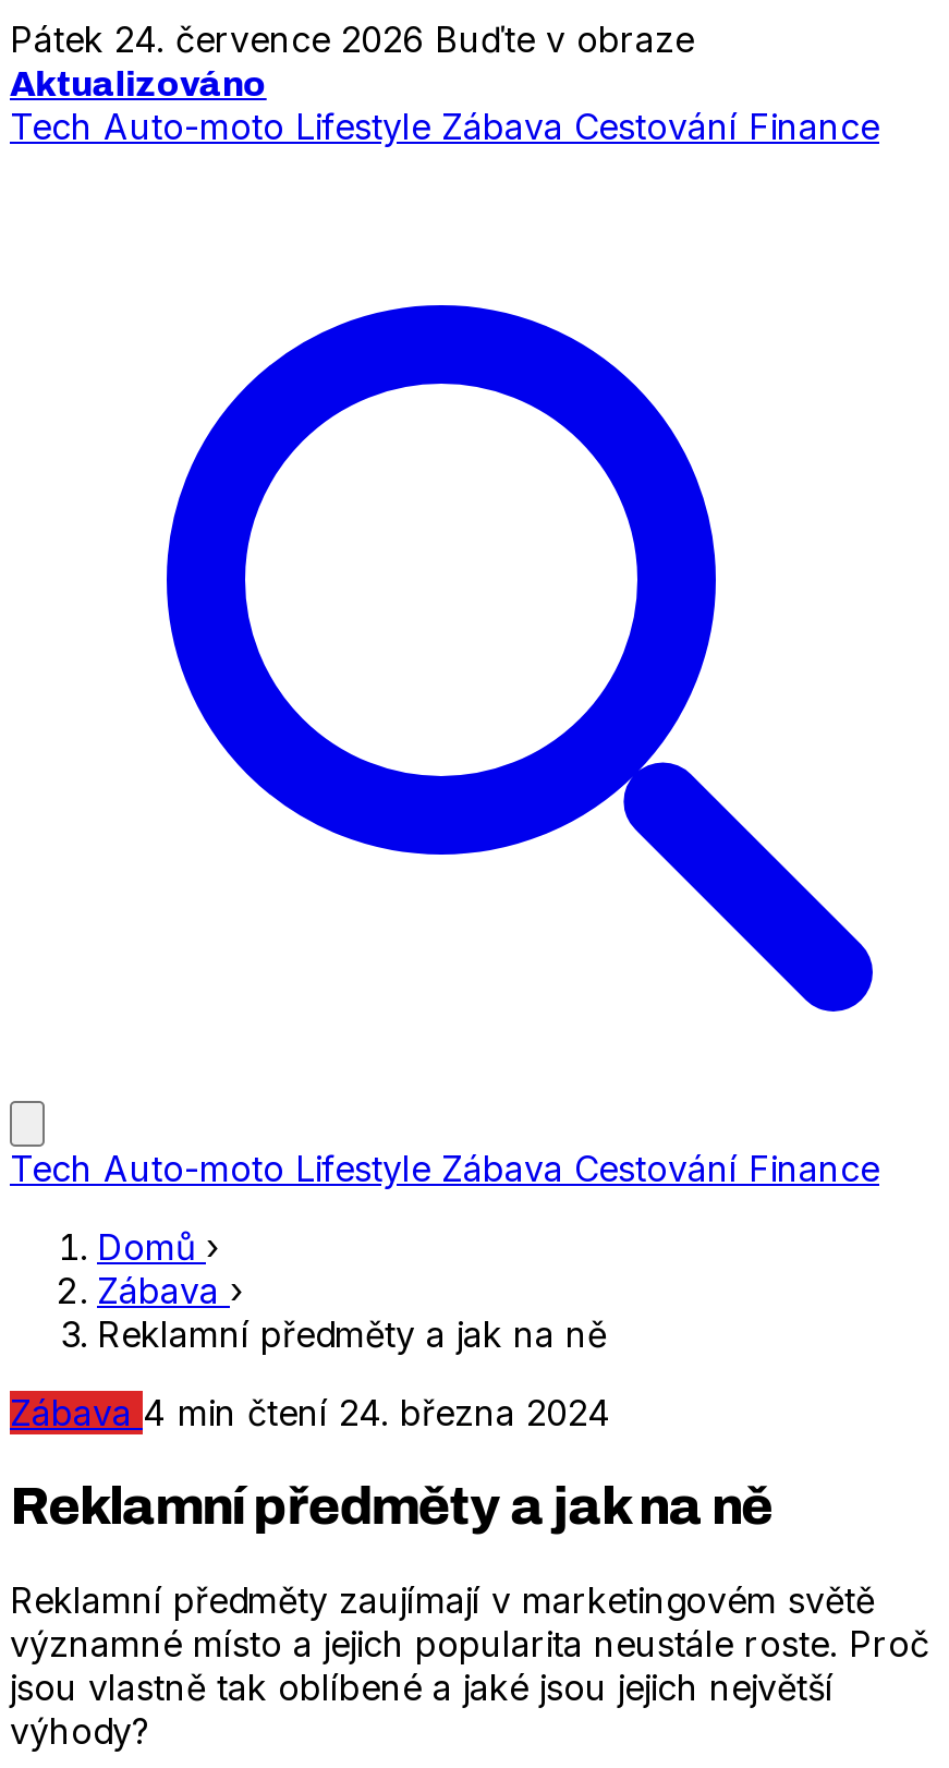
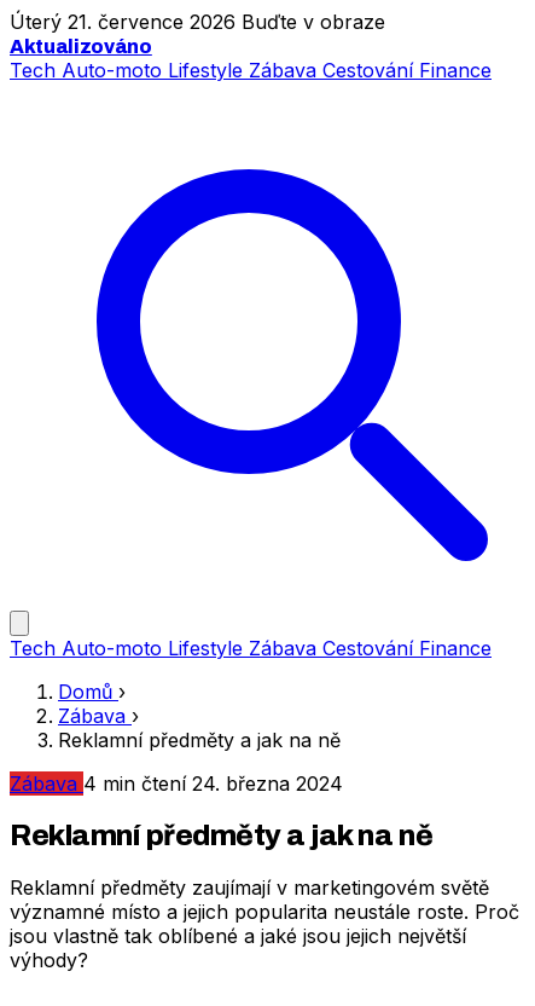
[10,17,694,61] Pátek 24. července 2026 Buďte v obraze -> [10,10,385,34] Úterý 21. července 2026 Buďte v obraze

